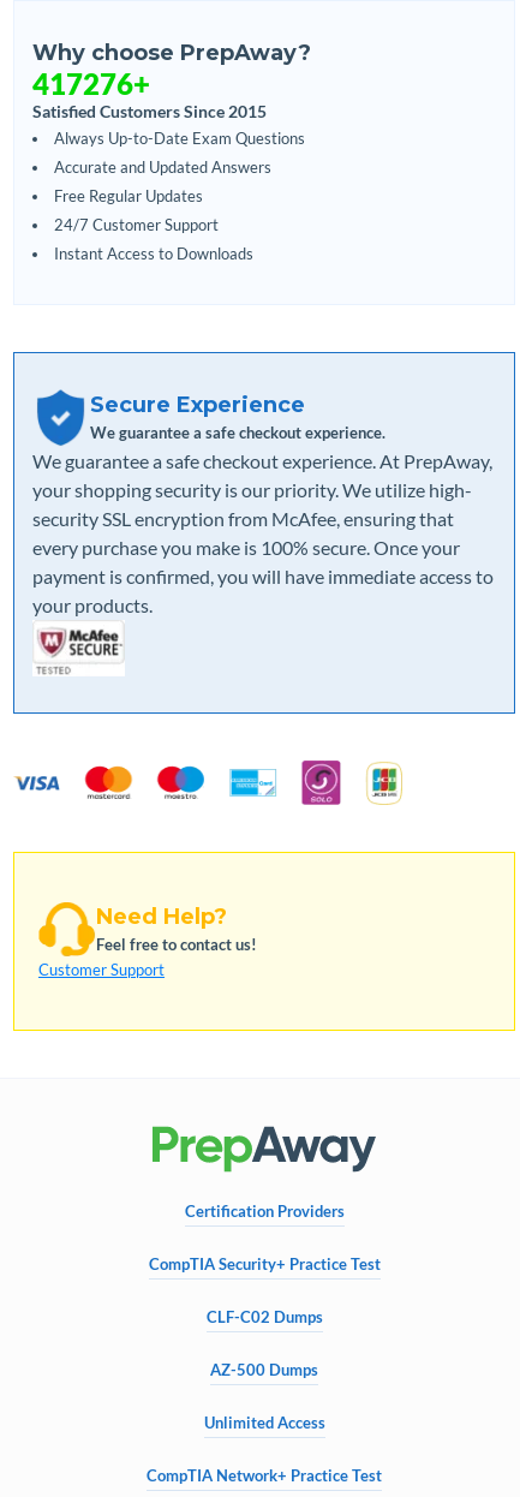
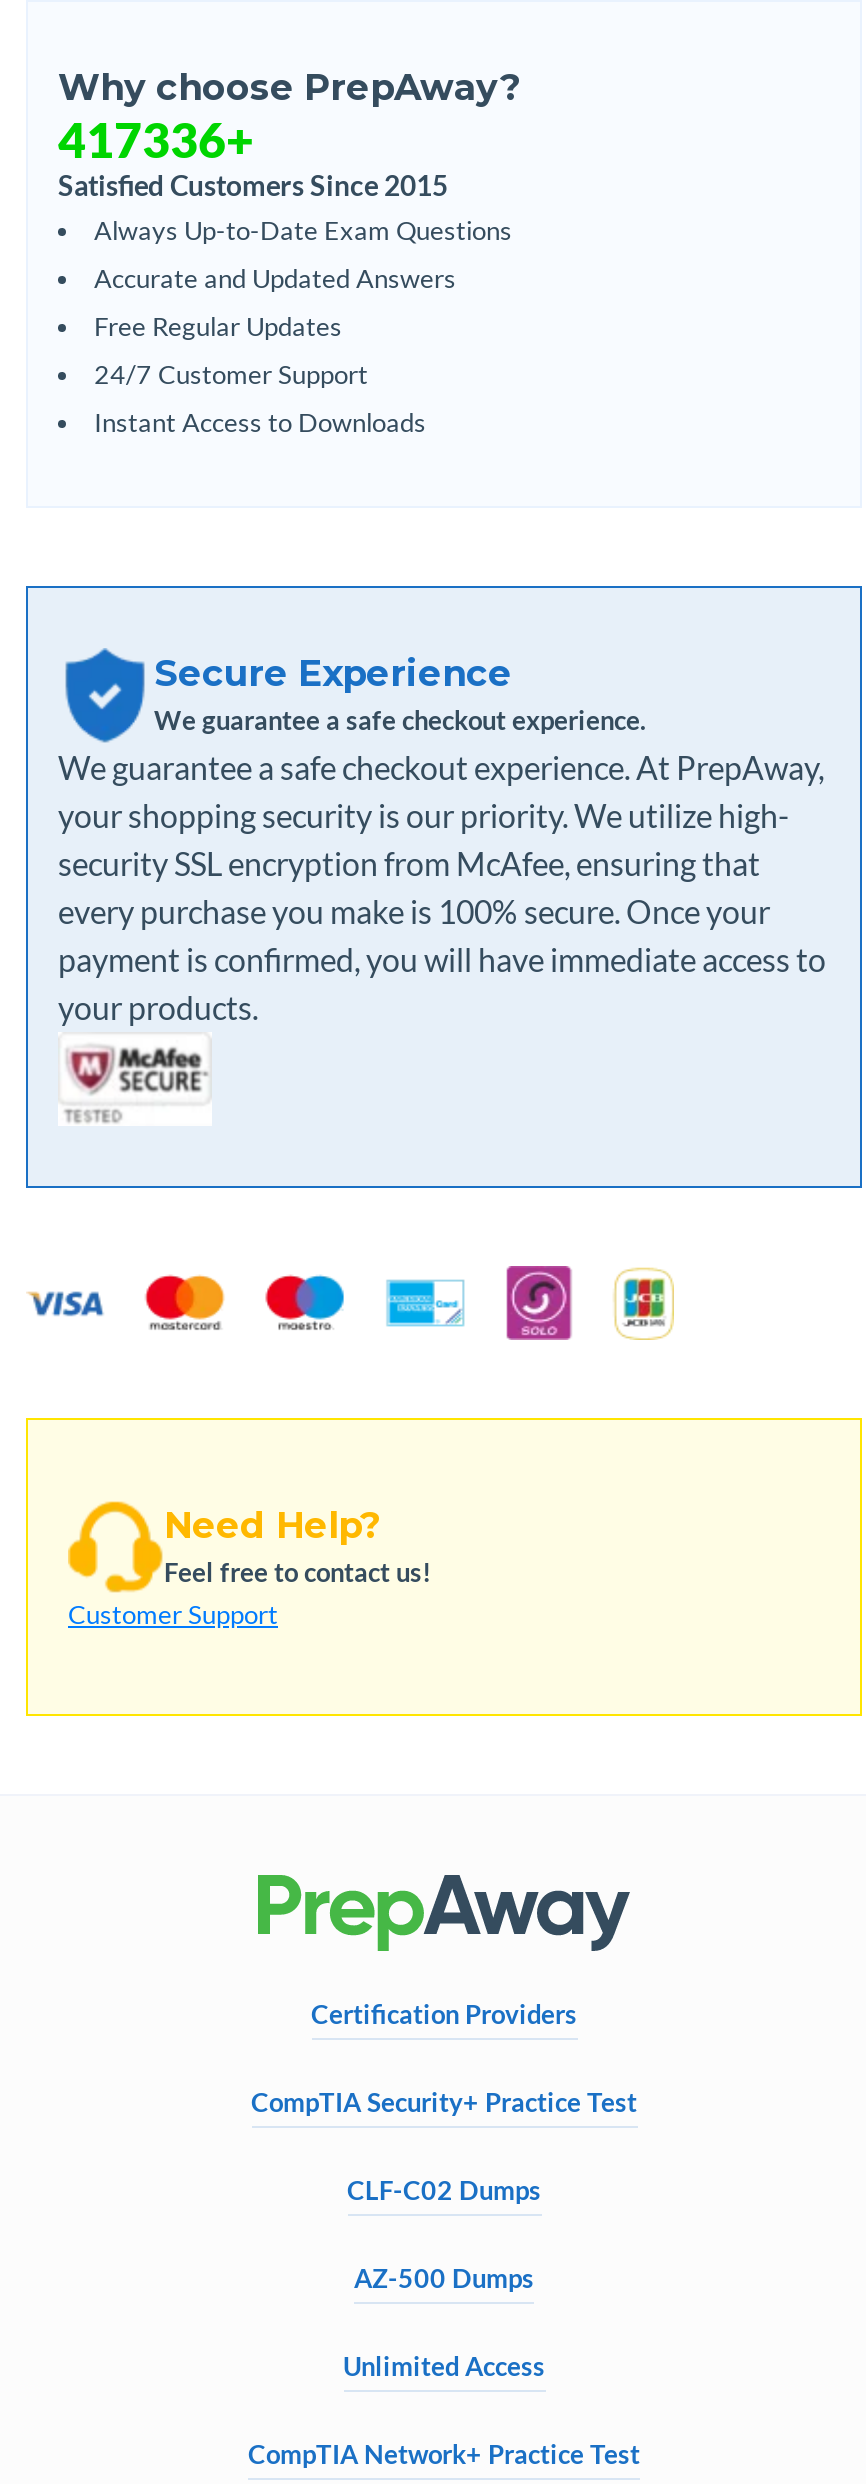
[32,66,150,101] 417276+ -> [58,110,254,168] 417336+

